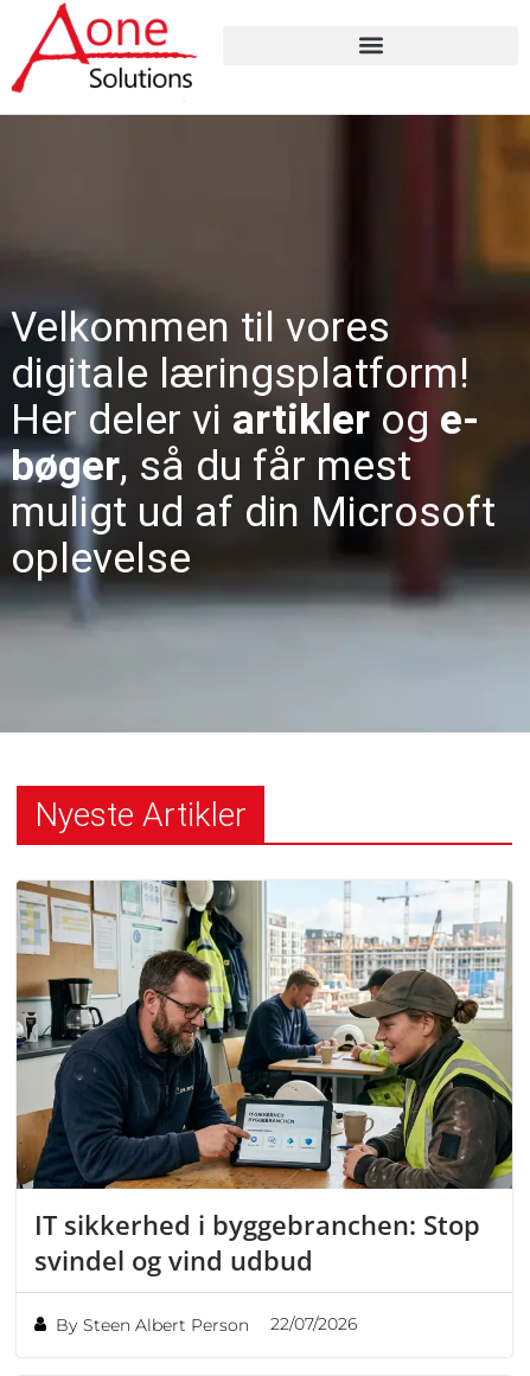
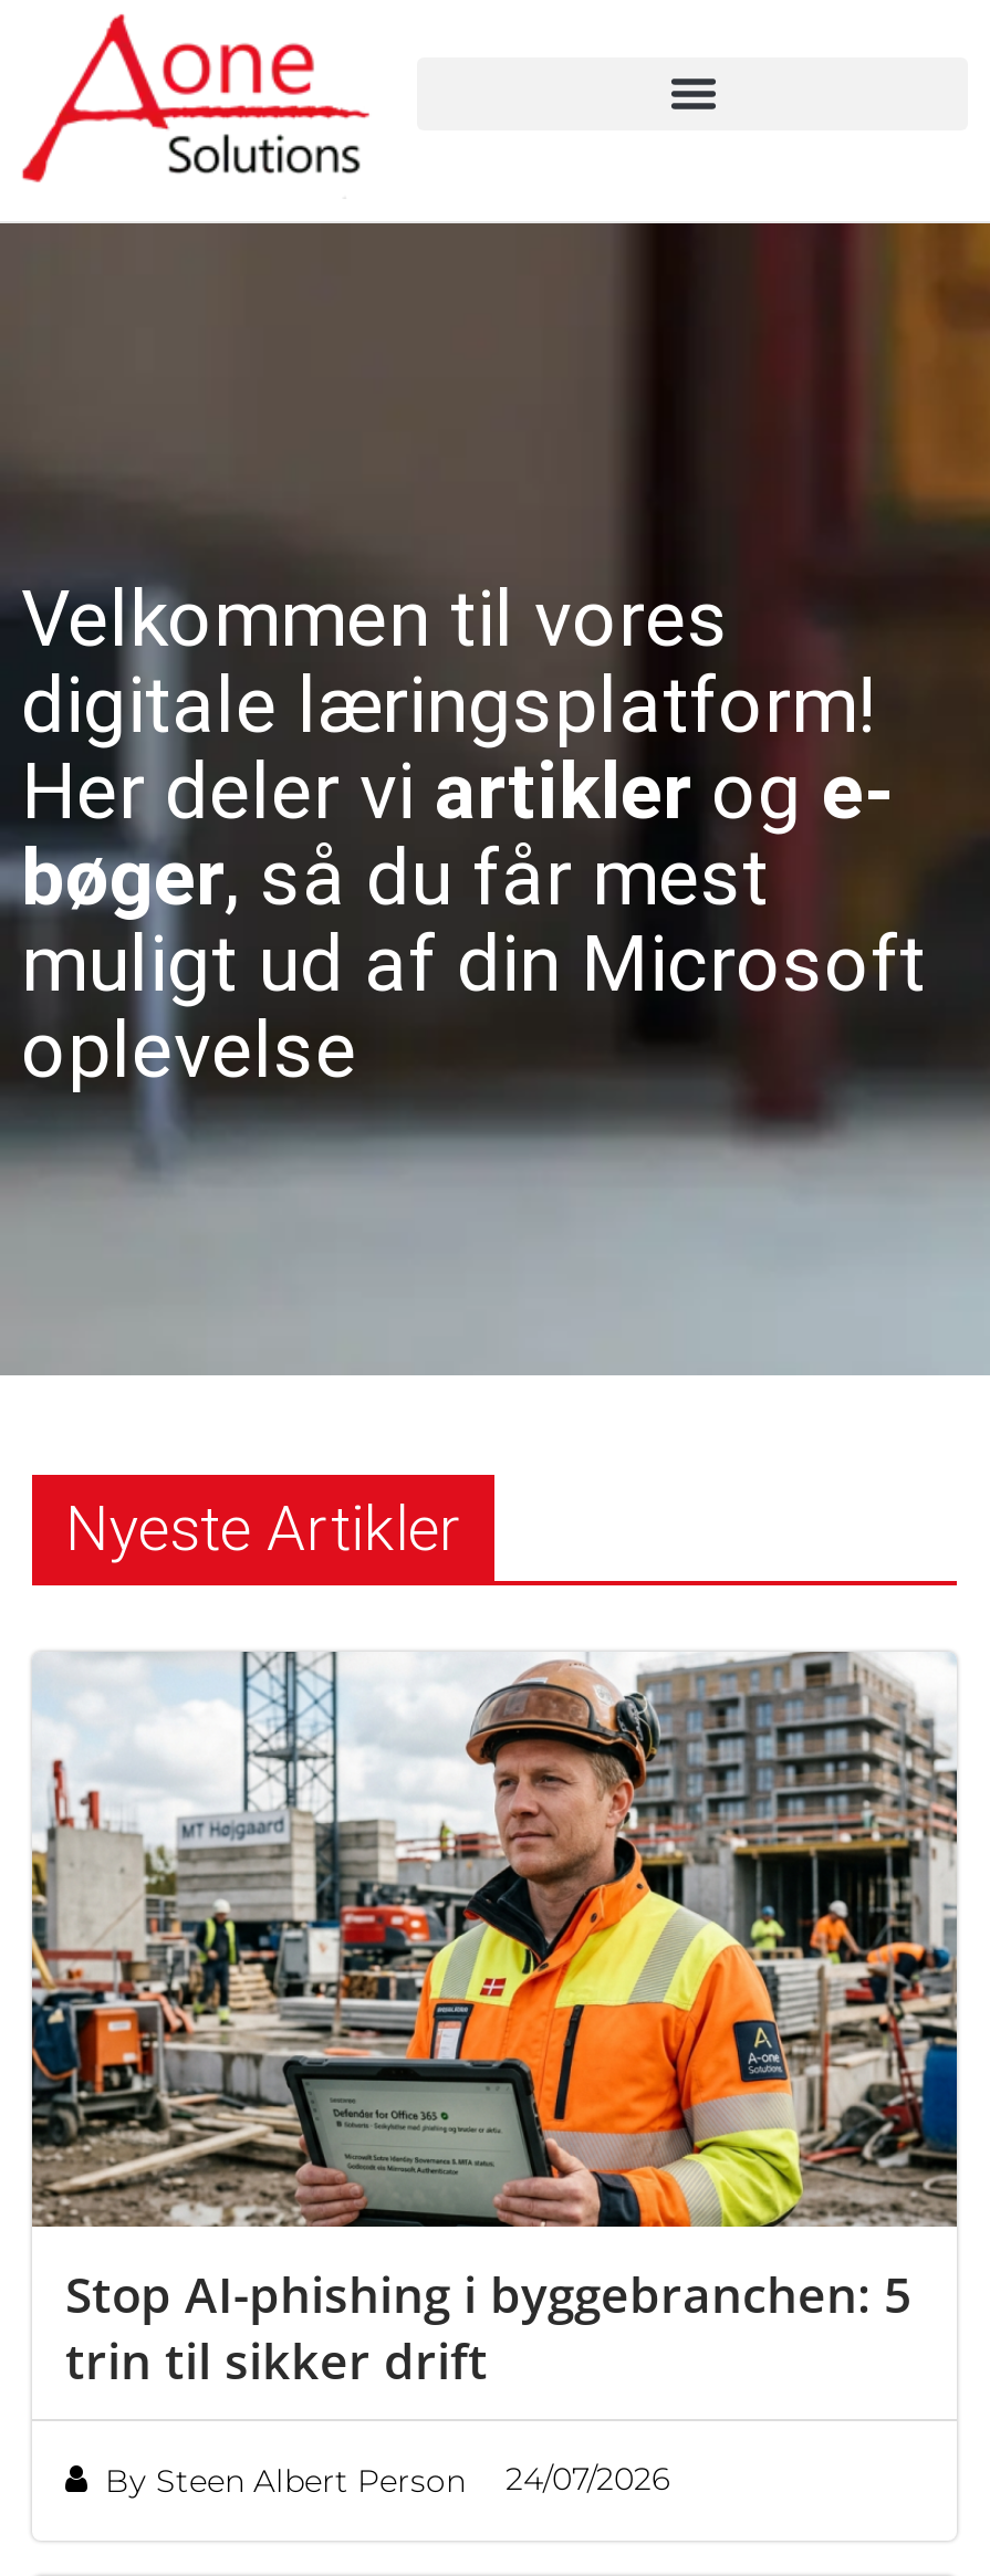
[15,879,513,1278] [image] | IT sikkerhed i byggebranchen: Stop | svindel og vind udbud -> [30,1650,959,2392] [image] | Stop AI-phishing i byggebranchen: 5 | trin til sikker drift
[56,1313,357,1335] By Steen Albert Person 22/07/2026 -> [105,2459,669,2500] By Steen Albert Person 24/07/2026

